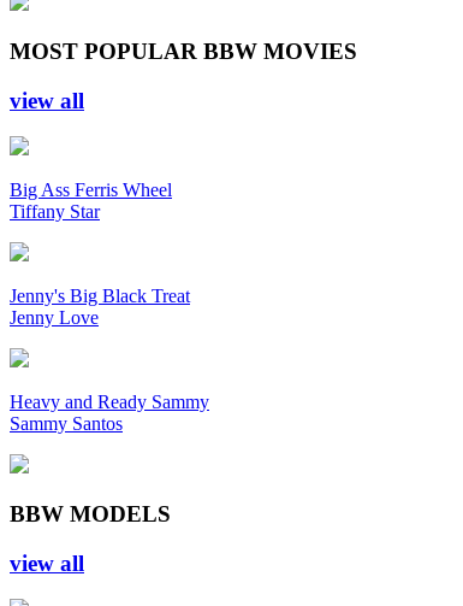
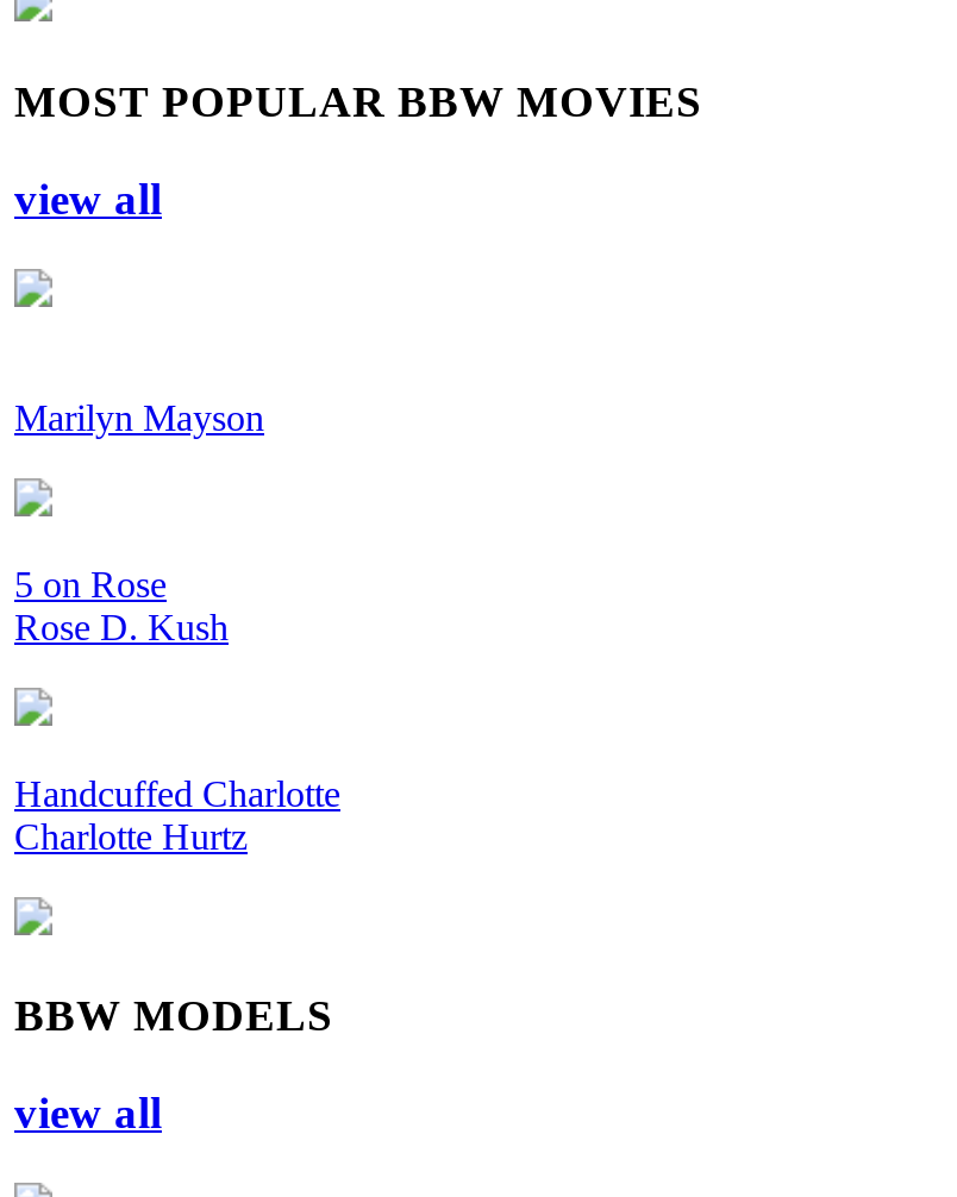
[10,180,172,222] Big Ass Ferris Wheel | Tiffany Star -> [14,398,264,439] Marilyn Mayson
[10,286,190,328] Jenny's Big Black Treat | Jenny Love -> [14,565,229,648] 5 on Rose | Rose D. Kush
[10,392,209,434] Heavy and Ready Sammy | Sammy Santos -> [14,774,340,857] Handcuffed Charlotte | Charlotte Hurtz

